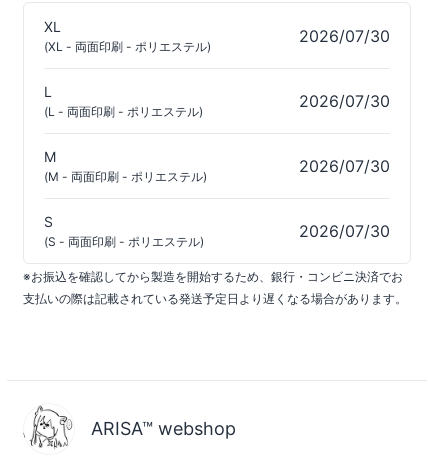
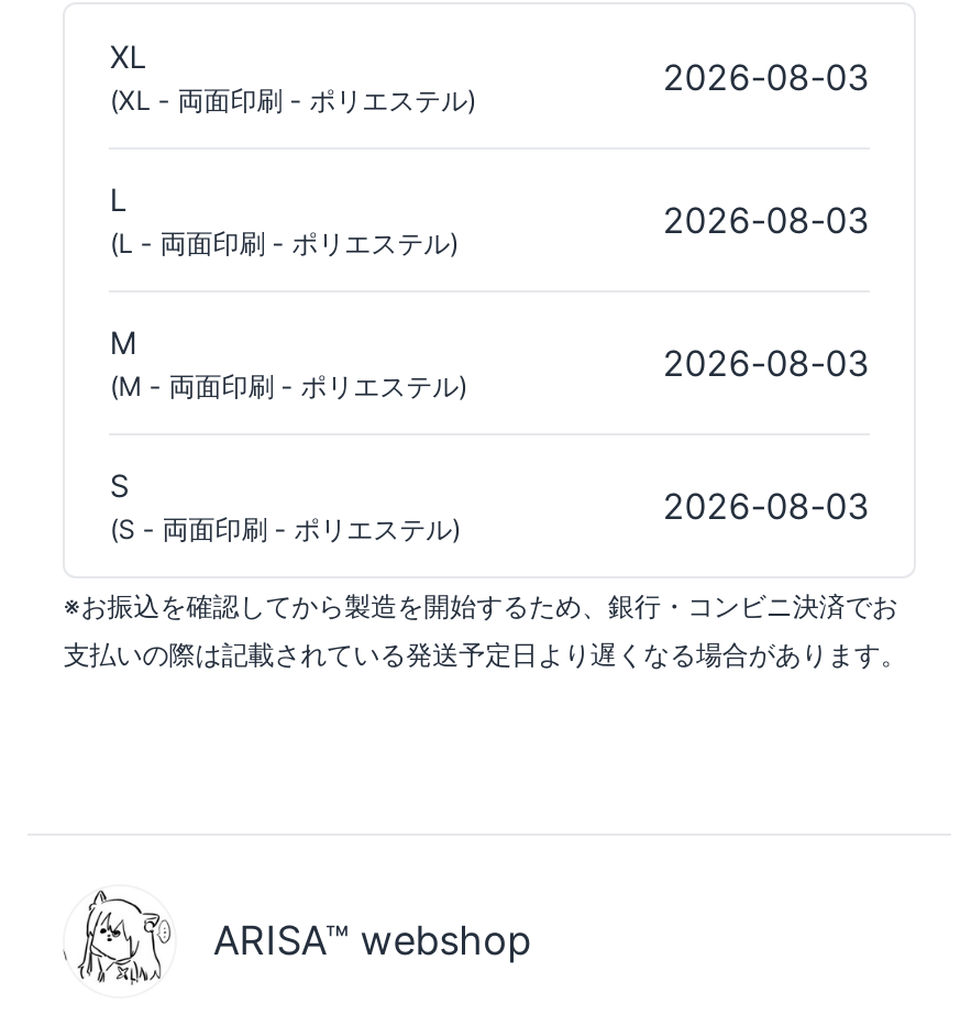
[299,26,390,46] 2026/07/30 -> [663,55,869,99] 2026-08-03
[299,91,390,111] 2026/07/30 -> [663,198,869,242] 2026-08-03
[299,156,390,176] 2026/07/30 -> [663,341,869,385] 2026-08-03
[299,221,390,241] 2026/07/30 -> [663,484,869,528] 2026-08-03

